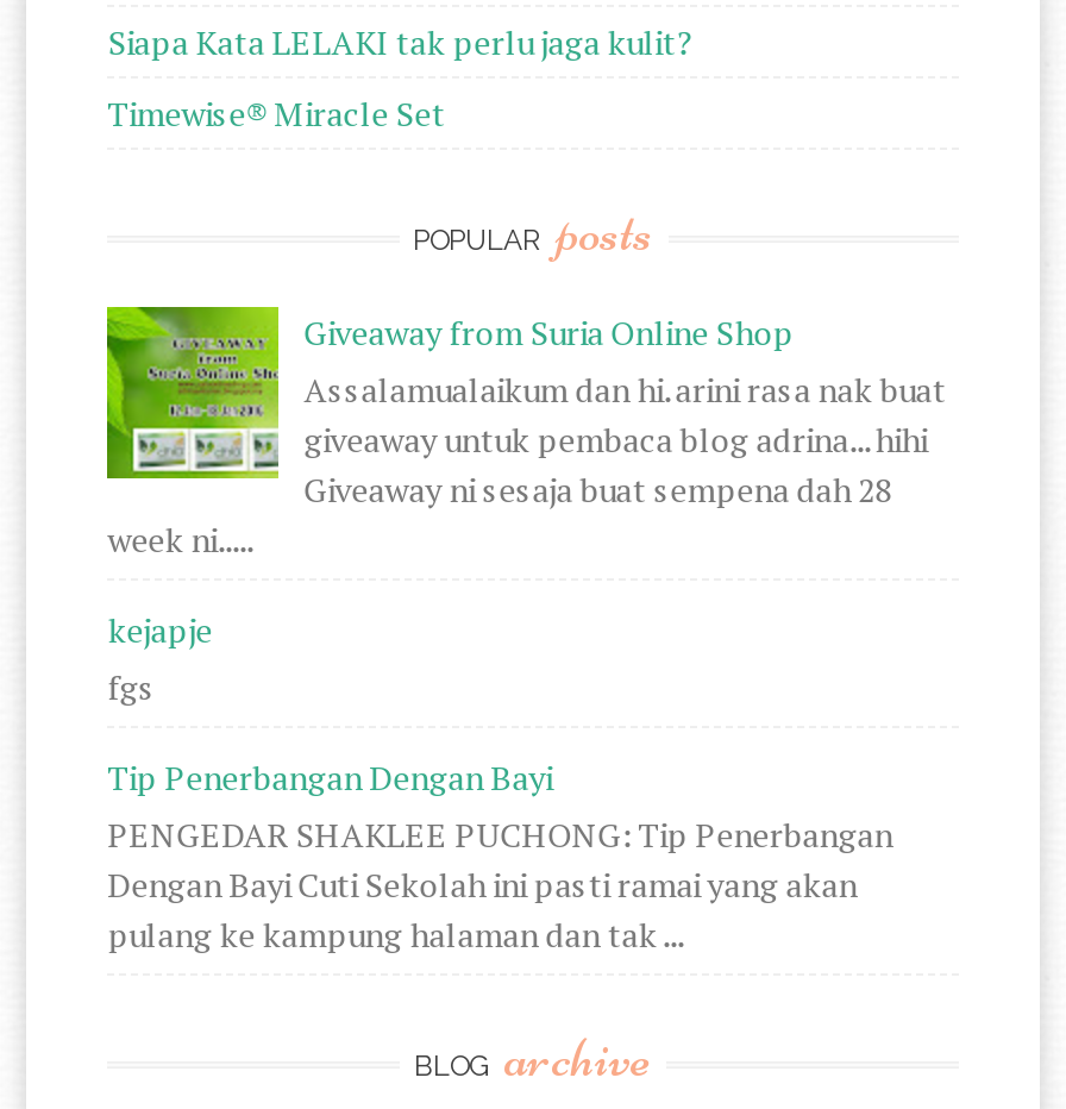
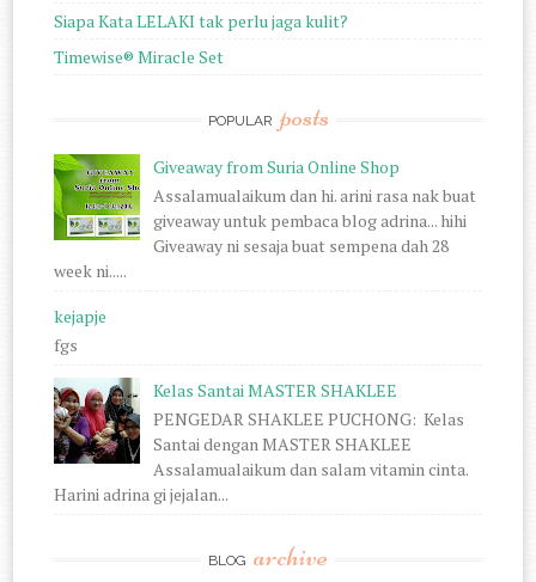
[108,754,893,956] Tip Penerbangan Dengan Bayi | PENGEDAR SHAKLEE PUCHONG: Tip Penerbangan | Dengan Bayi Cuti Sekolah ini pasti ramai yang akan | pulang ke kampung halaman dan tak ... -> [54,379,468,505] Kelas Santai MASTER SHAKLEE | PENGEDAR SHAKLEE PUCHONG: Kelas | Santai dengan MASTER SHAKLEE | Assalamualaikum dan salam vitamin cinta. | Harini adrina gi jejalan...

